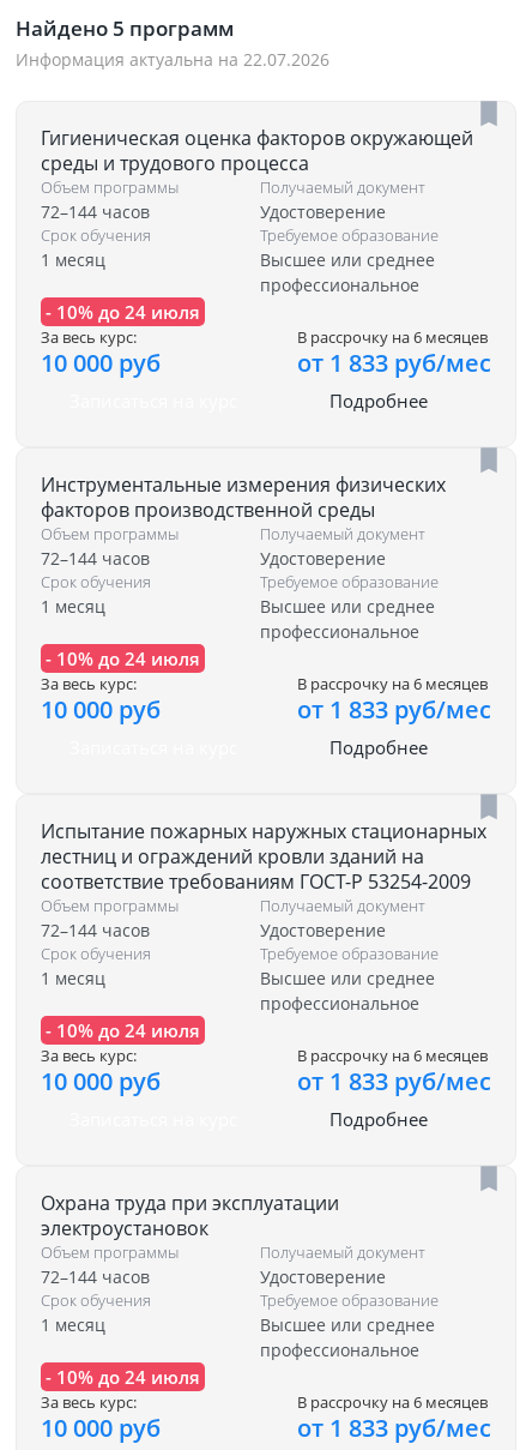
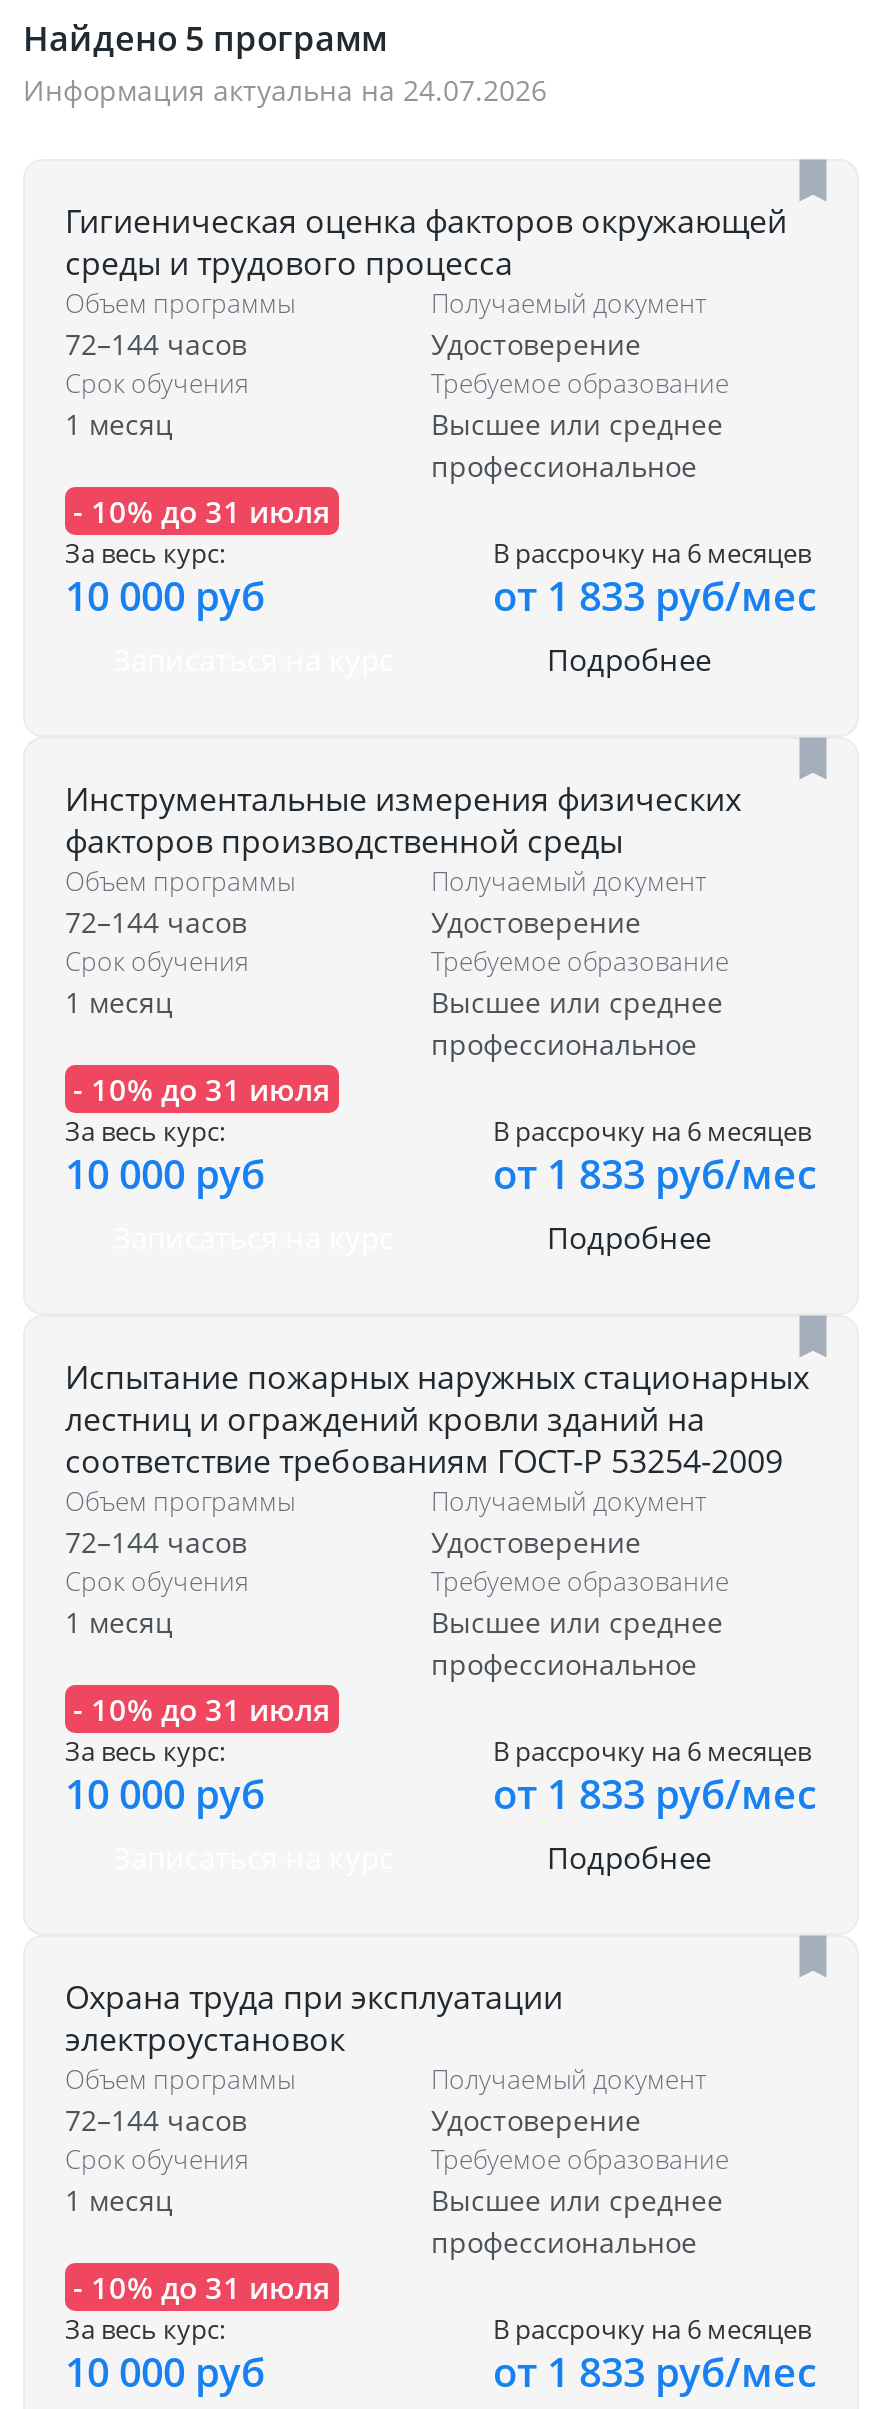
[16,48,329,71] Информация актуальна на 22.07.2026 -> [23,72,547,110] Информация актуальна на 24.07.2026
[46,300,200,324] - 10% до 24 июля -> [73,492,331,532] - 10% до 31 июля
[46,647,200,671] - 10% до 24 июля -> [73,1070,331,1110] - 10% до 31 июля
[46,1019,200,1043] - 10% до 24 июля -> [73,1690,331,1730] - 10% до 31 июля
[46,1365,200,1389] - 10% до 24 июля -> [73,2268,331,2308] - 10% до 31 июля

